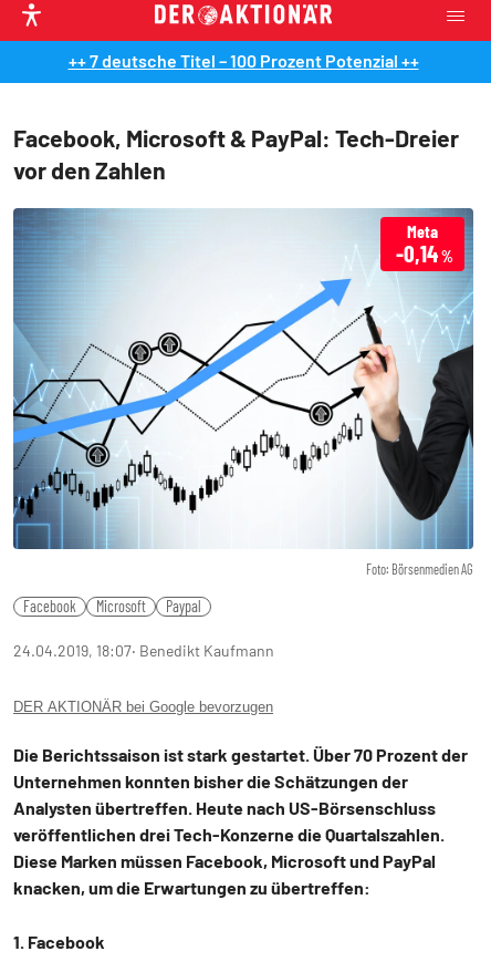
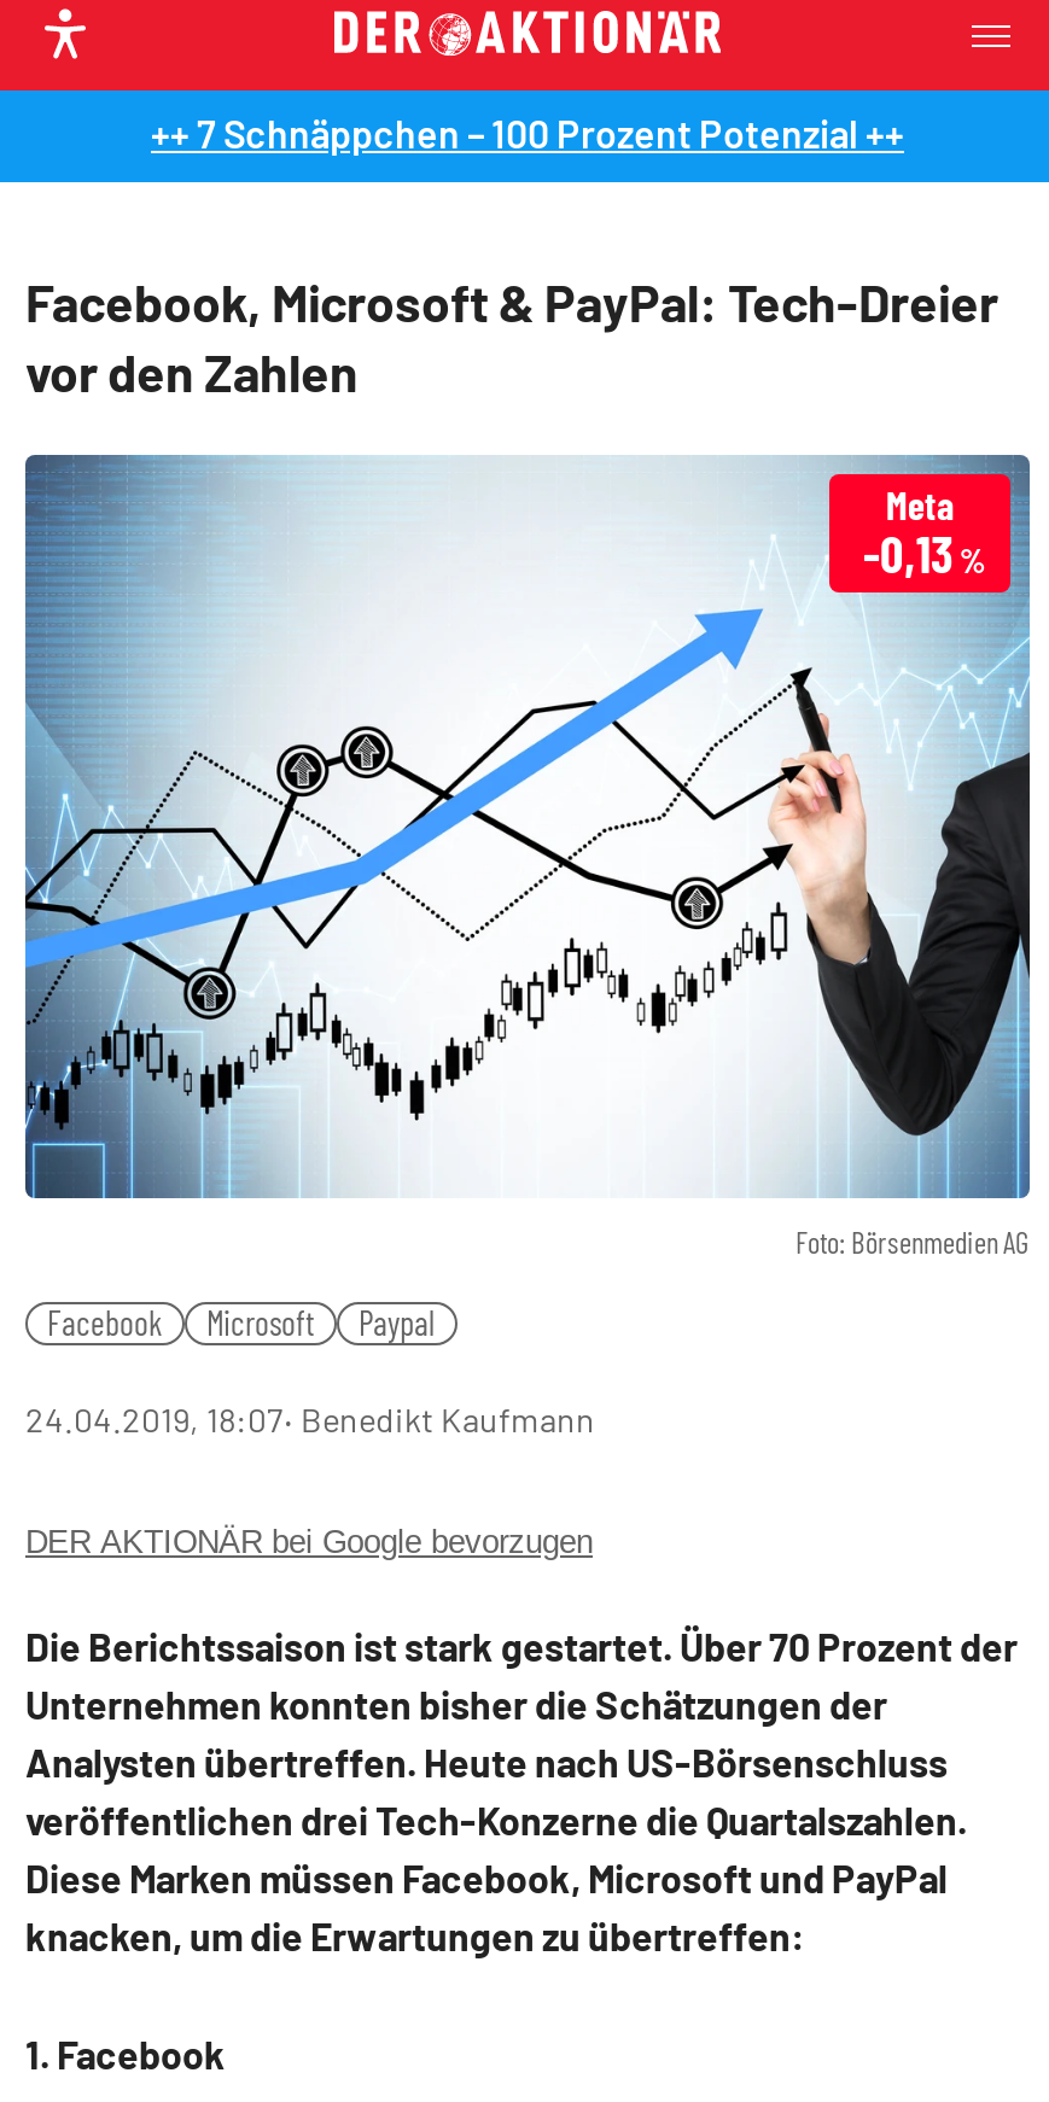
[68,50,419,71] ++ 7 deutsche Titel – 100 Prozent Potenzial ++ -> [151,110,904,156] ++ 7 Schnäppchen – 100 Prozent Potenzial ++
[396,239,453,267] -0,14 % -> [863,522,986,583] -0,13 %

